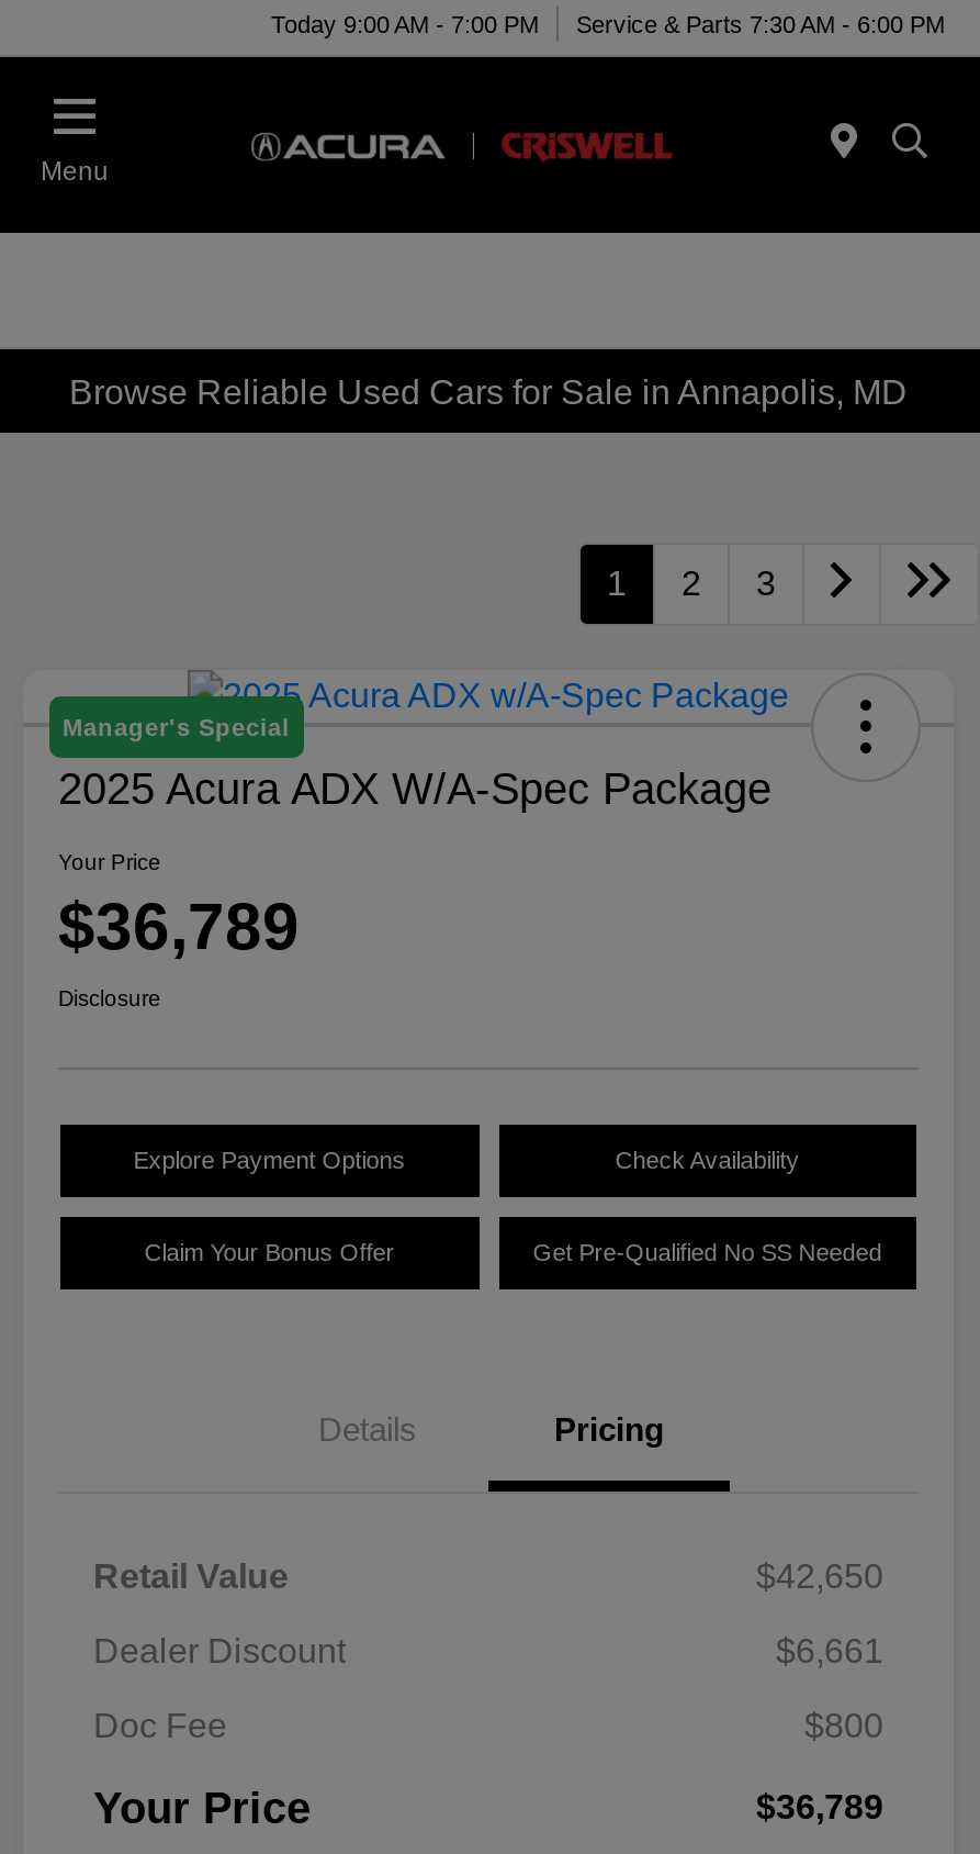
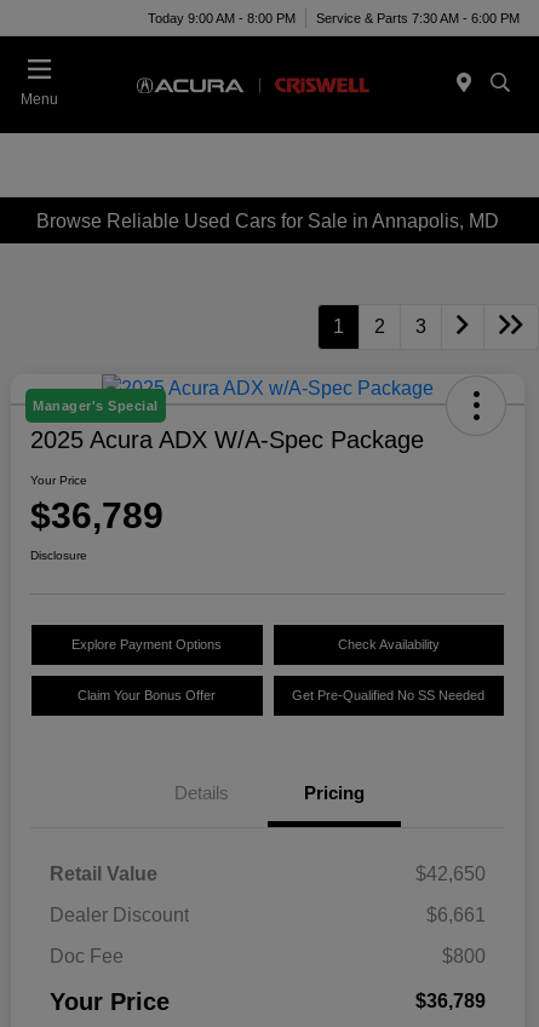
[271,10,945,36] Today 9:00 AM - 7:00 PM Service & Parts 7:30 AM - 6:00 PM -> [148,10,520,25] Today 9:00 AM - 8:00 PM Service & Parts 7:30 AM - 6:00 PM

